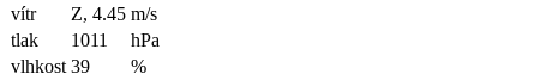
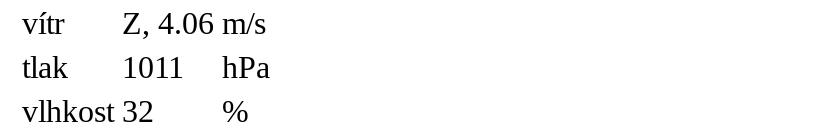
[11,3,157,24] vítr Z, 4.45 m/s -> [22,6,266,40] vítr Z, 4.06 m/s
[11,56,90,76] vlhkost 39 -> [22,94,154,128] vlhkost 32

